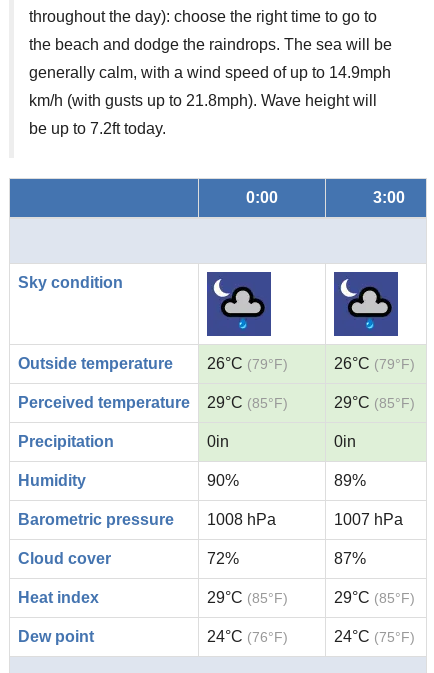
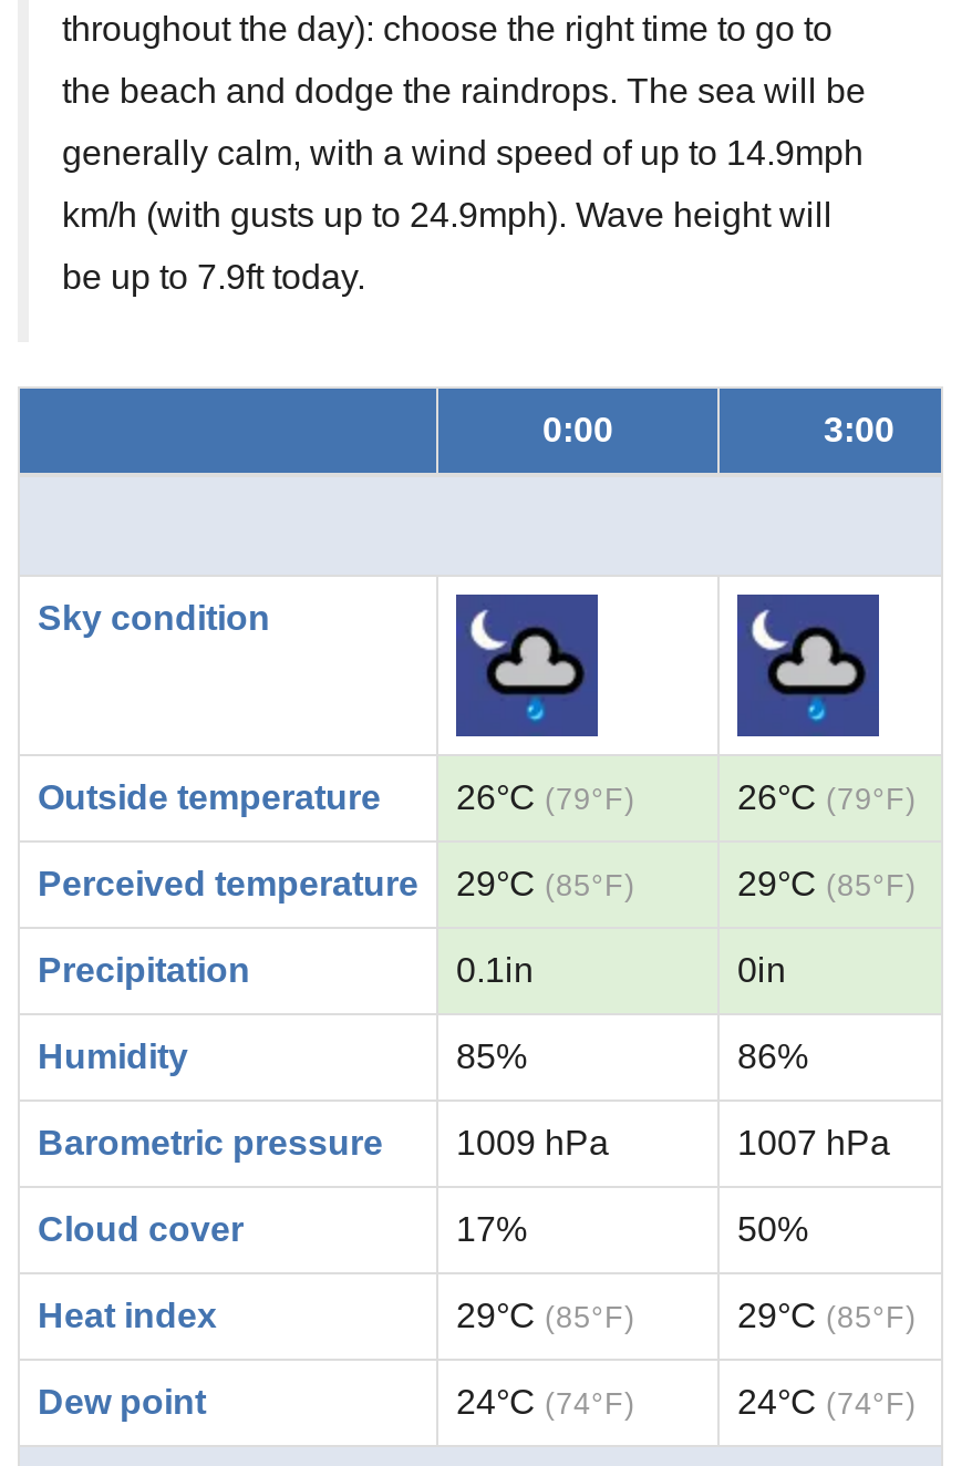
[29,92,377,109] km/h (with gusts up to 21.8mph). Wave height will -> [62,196,833,234] km/h (with gusts up to 24.9mph). Wave height will
[29,120,166,137] be up to 7.2ft today. -> [62,258,365,296] be up to 7.9ft today.
[207,433,229,450] 0in -> [456,951,534,989] 0.1in
[207,472,239,489] 90% -> [456,1037,527,1075] 85%
[334,472,366,489] 89% -> [737,1037,808,1075] 86%
[18,511,276,528] Barometric pressure 1008 hPa -> [38,1124,609,1162] Barometric pressure 1009 hPa
[207,550,239,567] 72% -> [456,1210,527,1248] 17%
[334,550,366,567] 87% -> [737,1210,808,1248] 50%
[207,628,288,645] 24°C (76°F) -> [456,1383,635,1421] 24°C (74°F)
[334,628,415,645] 24°C (75°F) -> [737,1383,917,1421] 24°C (74°F)

